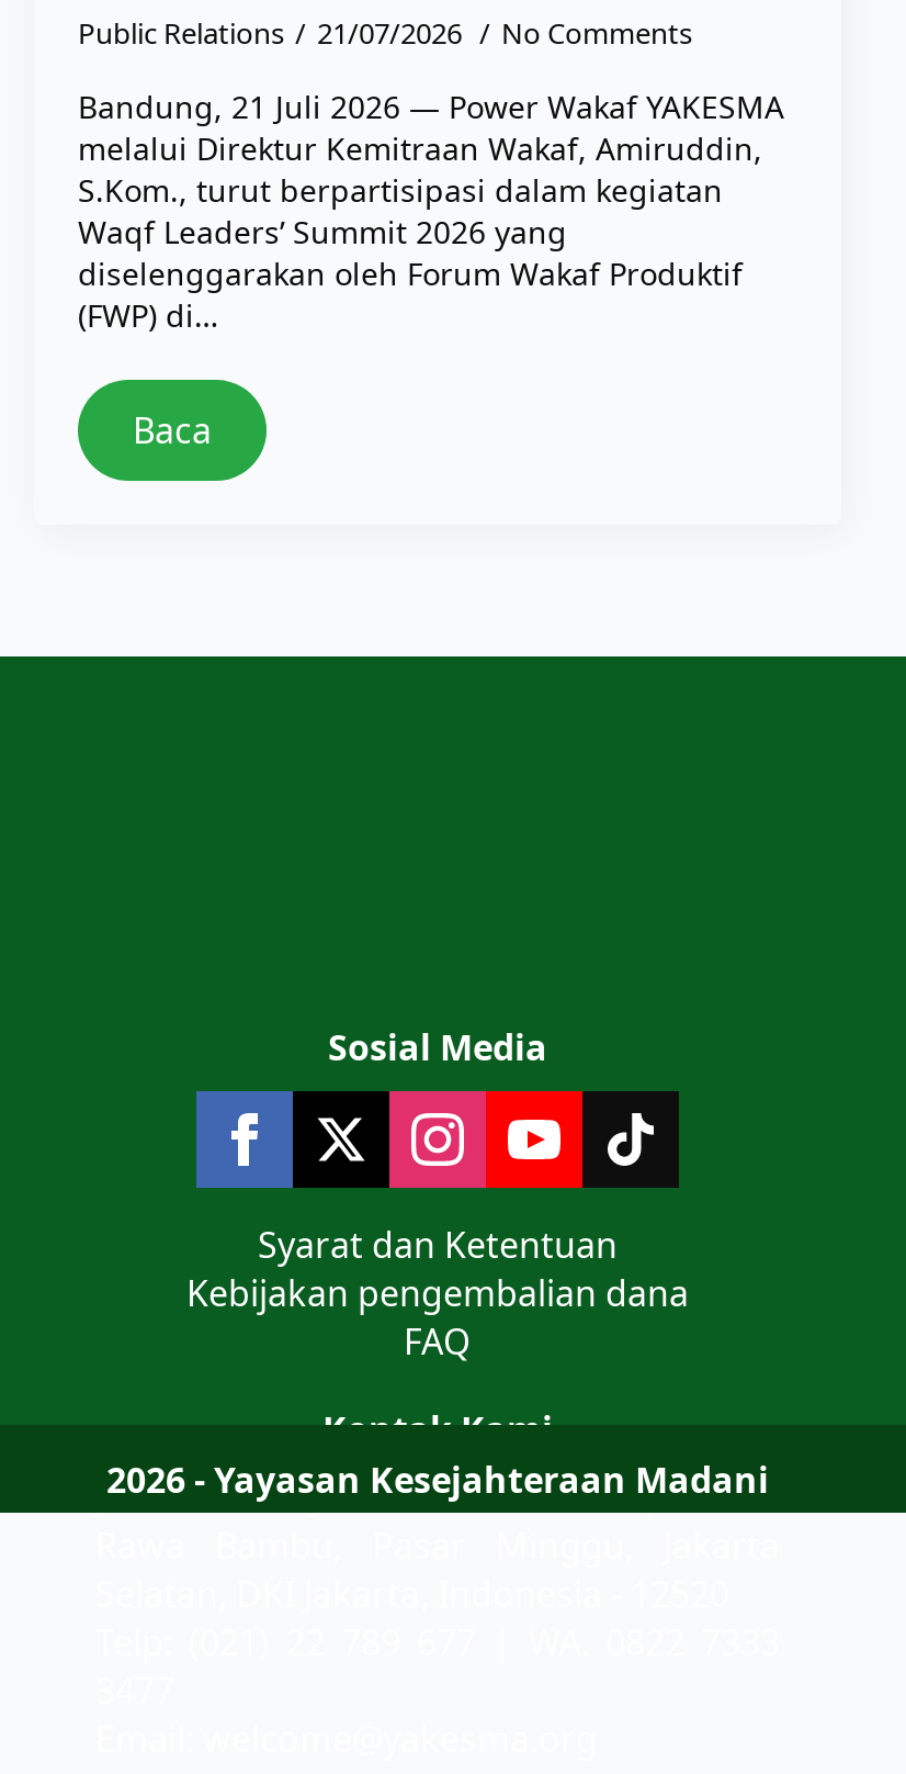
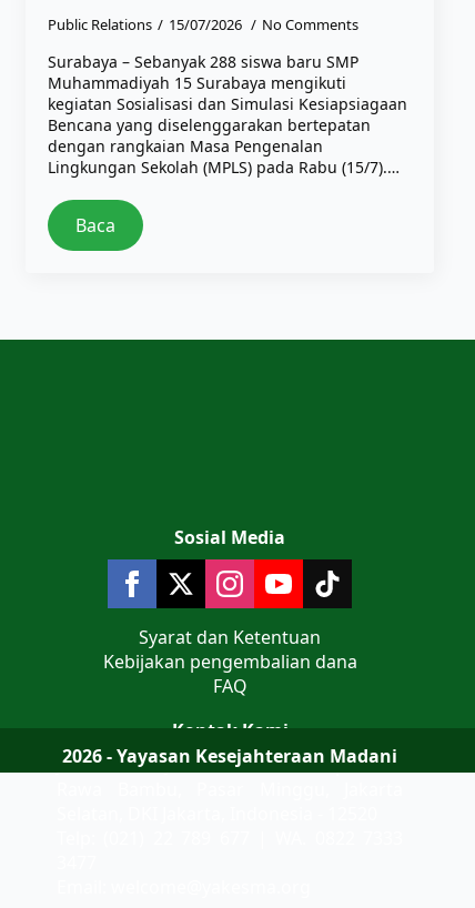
[78,12,692,52] Public Relations 21/07/2026 No Comments -> [48,14,358,34] Public Relations 15/07/2026 No Comments
[78,85,784,335] Bandung, 21 Juli 2026 — Power Wakaf YAKESMA | melalui Direktur Kemitraan Wakaf, Amiruddin, | S.Kom., turut berpartisipasi dalam kegiatan | Waqf Leaders’ Summit 2026 yang | diselenggarakan oleh Forum Wakaf Produktif | (FWP) di… -> [48,51,407,177] Surabaya – Sebanyak 288 siswa baru SMP | Muhammadiyah 15 Surabaya mengikuti | kegiatan Sosialisasi dan Simulasi Kesiapsiagaan | Bencana yang diselenggarakan bertepatan | dengan rangkaian Masa Pengenalan | Lingkungan Sekolah (MPLS) pada Rabu (15/7).…

